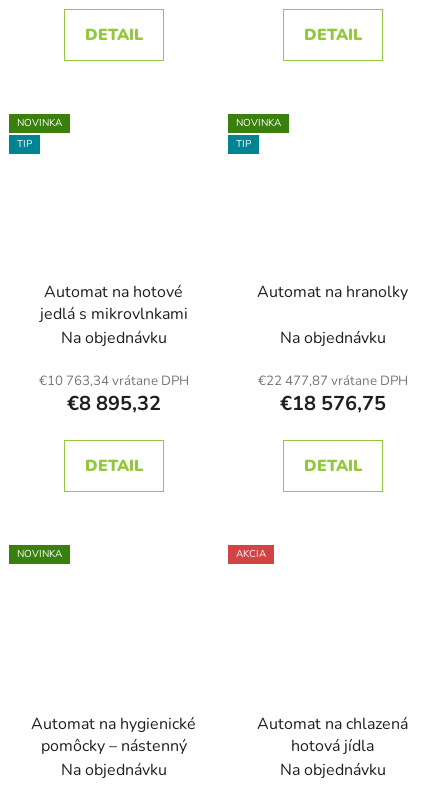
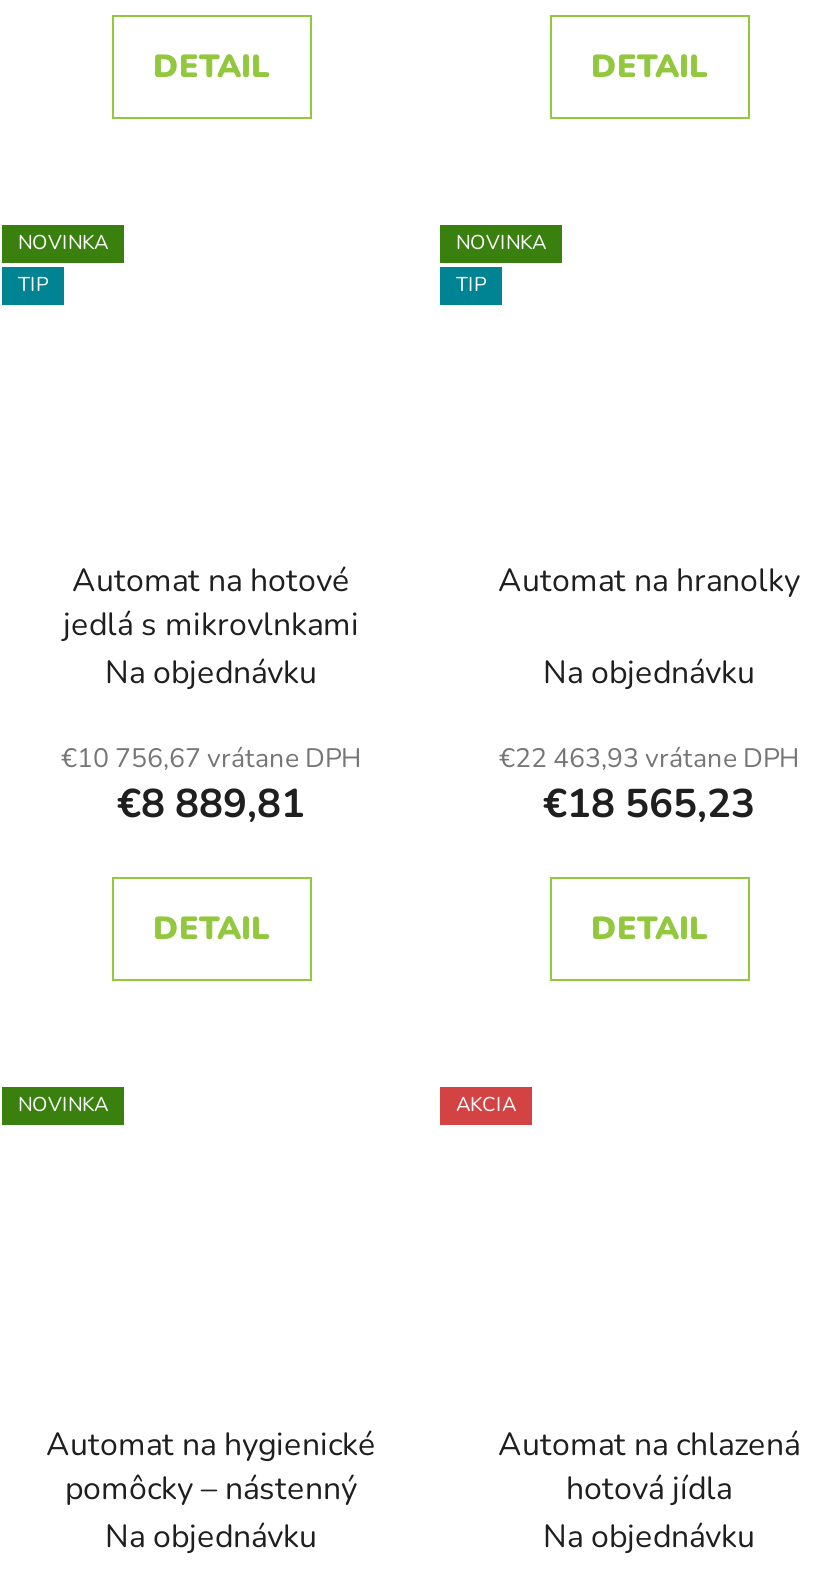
[38,372,188,390] €10 763,34 vrátane DPH -> [61,741,361,777] €10 756,67 vrátane DPH
[257,372,407,390] €22 477,87 vrátane DPH -> [499,741,799,777] €22 463,93 vrátane DPH
[66,390,160,417] €8 895,32 -> [117,777,305,831] €8 889,81
[279,390,385,417] €18 576,75 -> [543,777,755,831] €18 565,23

